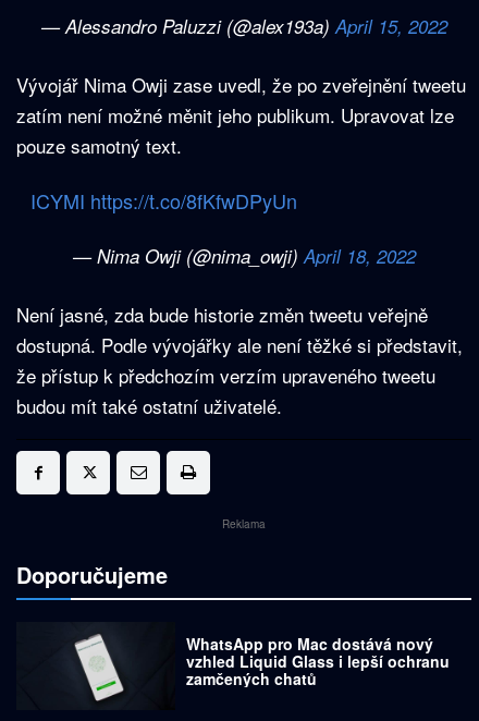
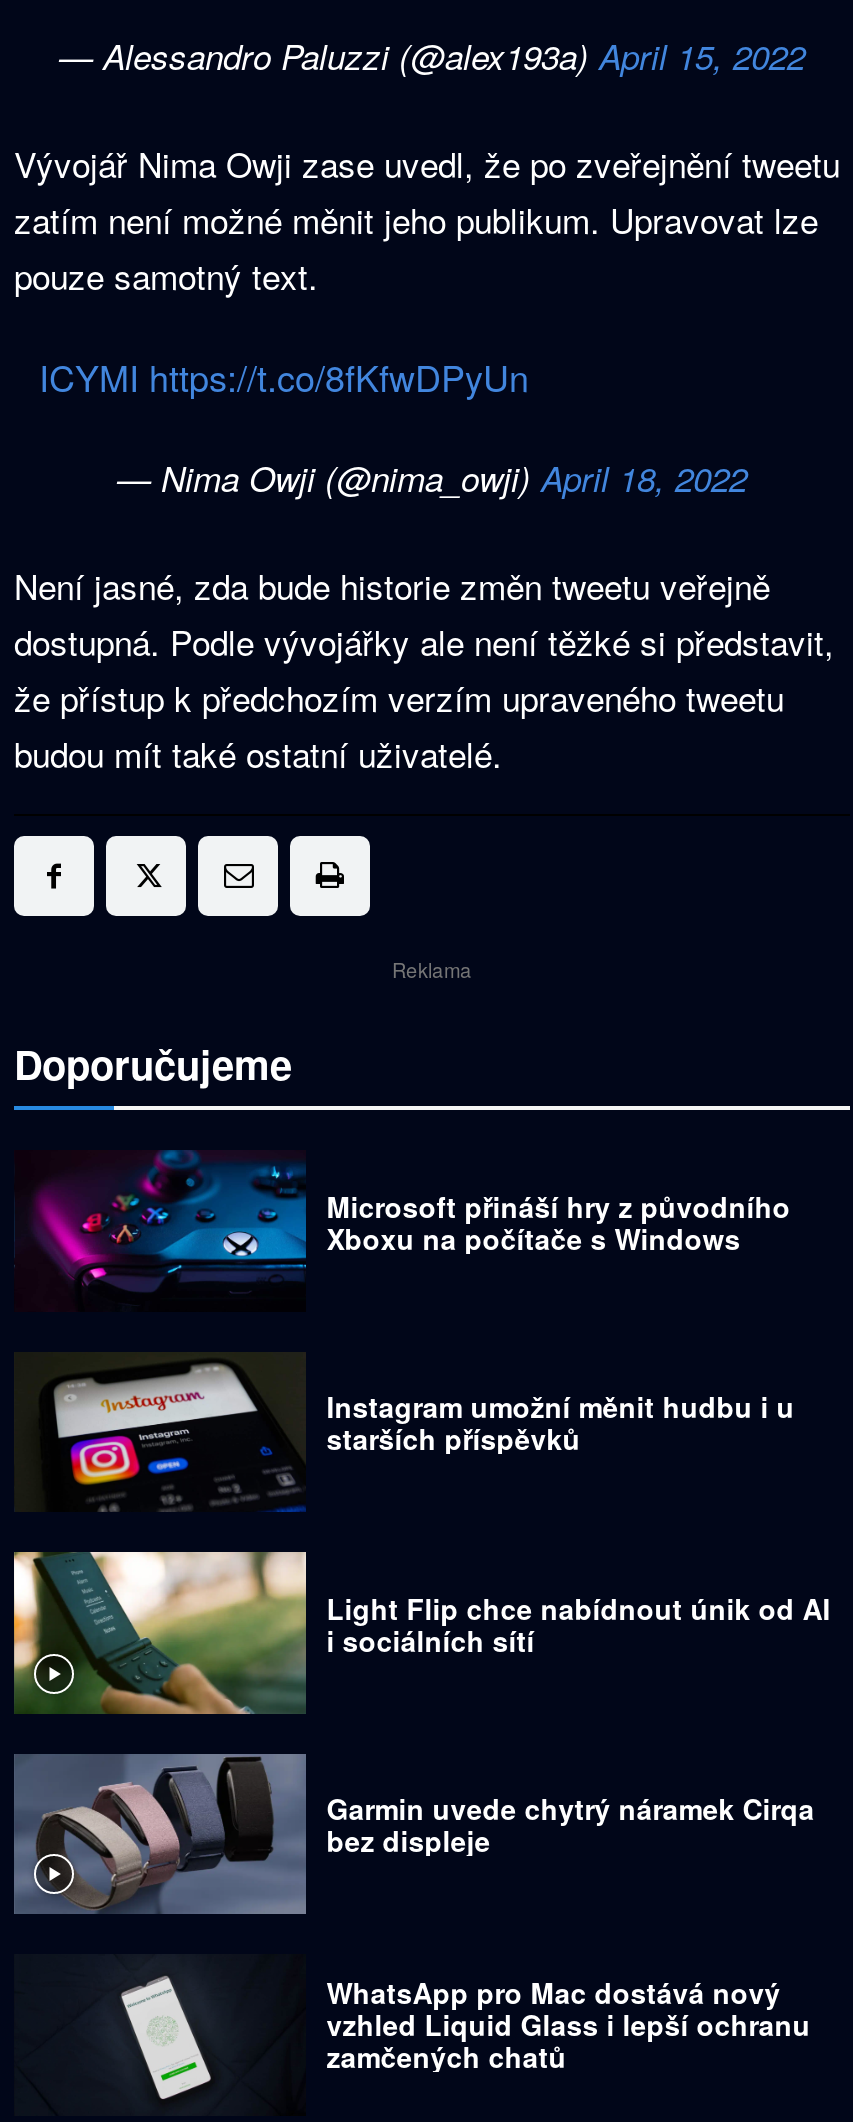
none -> [12,1550,831,1716] [image] | Light Flip chce nabídnout únik od AI | i sociálních sítí
none -> [12,1752,815,1914] [image] | Garmin uvede chytrý náramek Cirqa | bez displeje
none -> [34,1150,791,1290] [image] | Microsoft přináší hry z původního | Xboxu na počítače s Windows
none -> [52,1354,795,1514] [image] | Instagram umožní měnit hudbu i u | starších příspěvků

